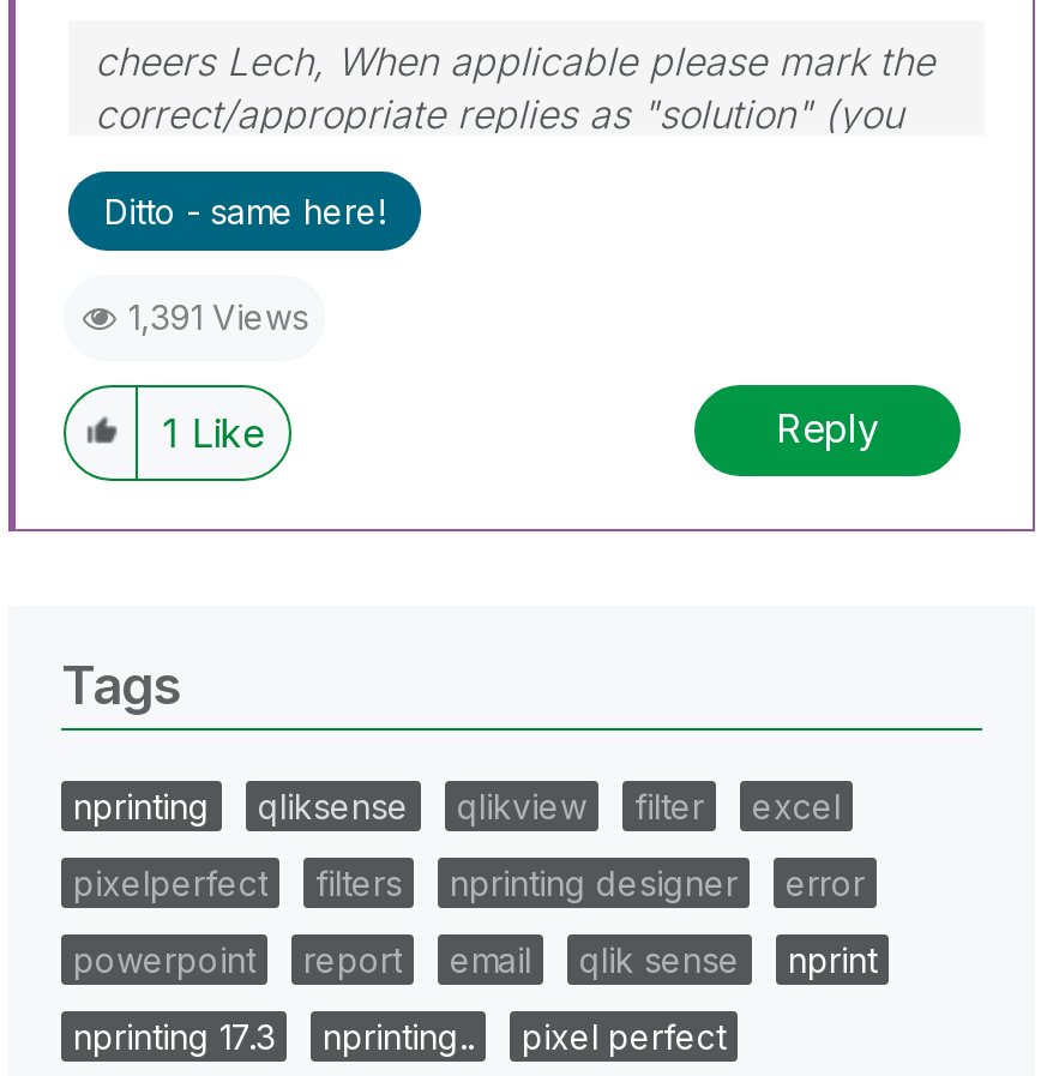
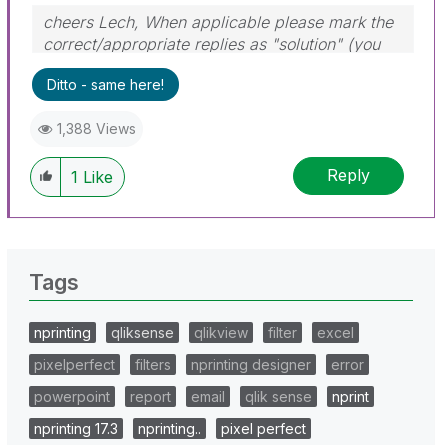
[128,295,308,336] 1,391 Views -> [57,119,136,136] 1,388 Views

